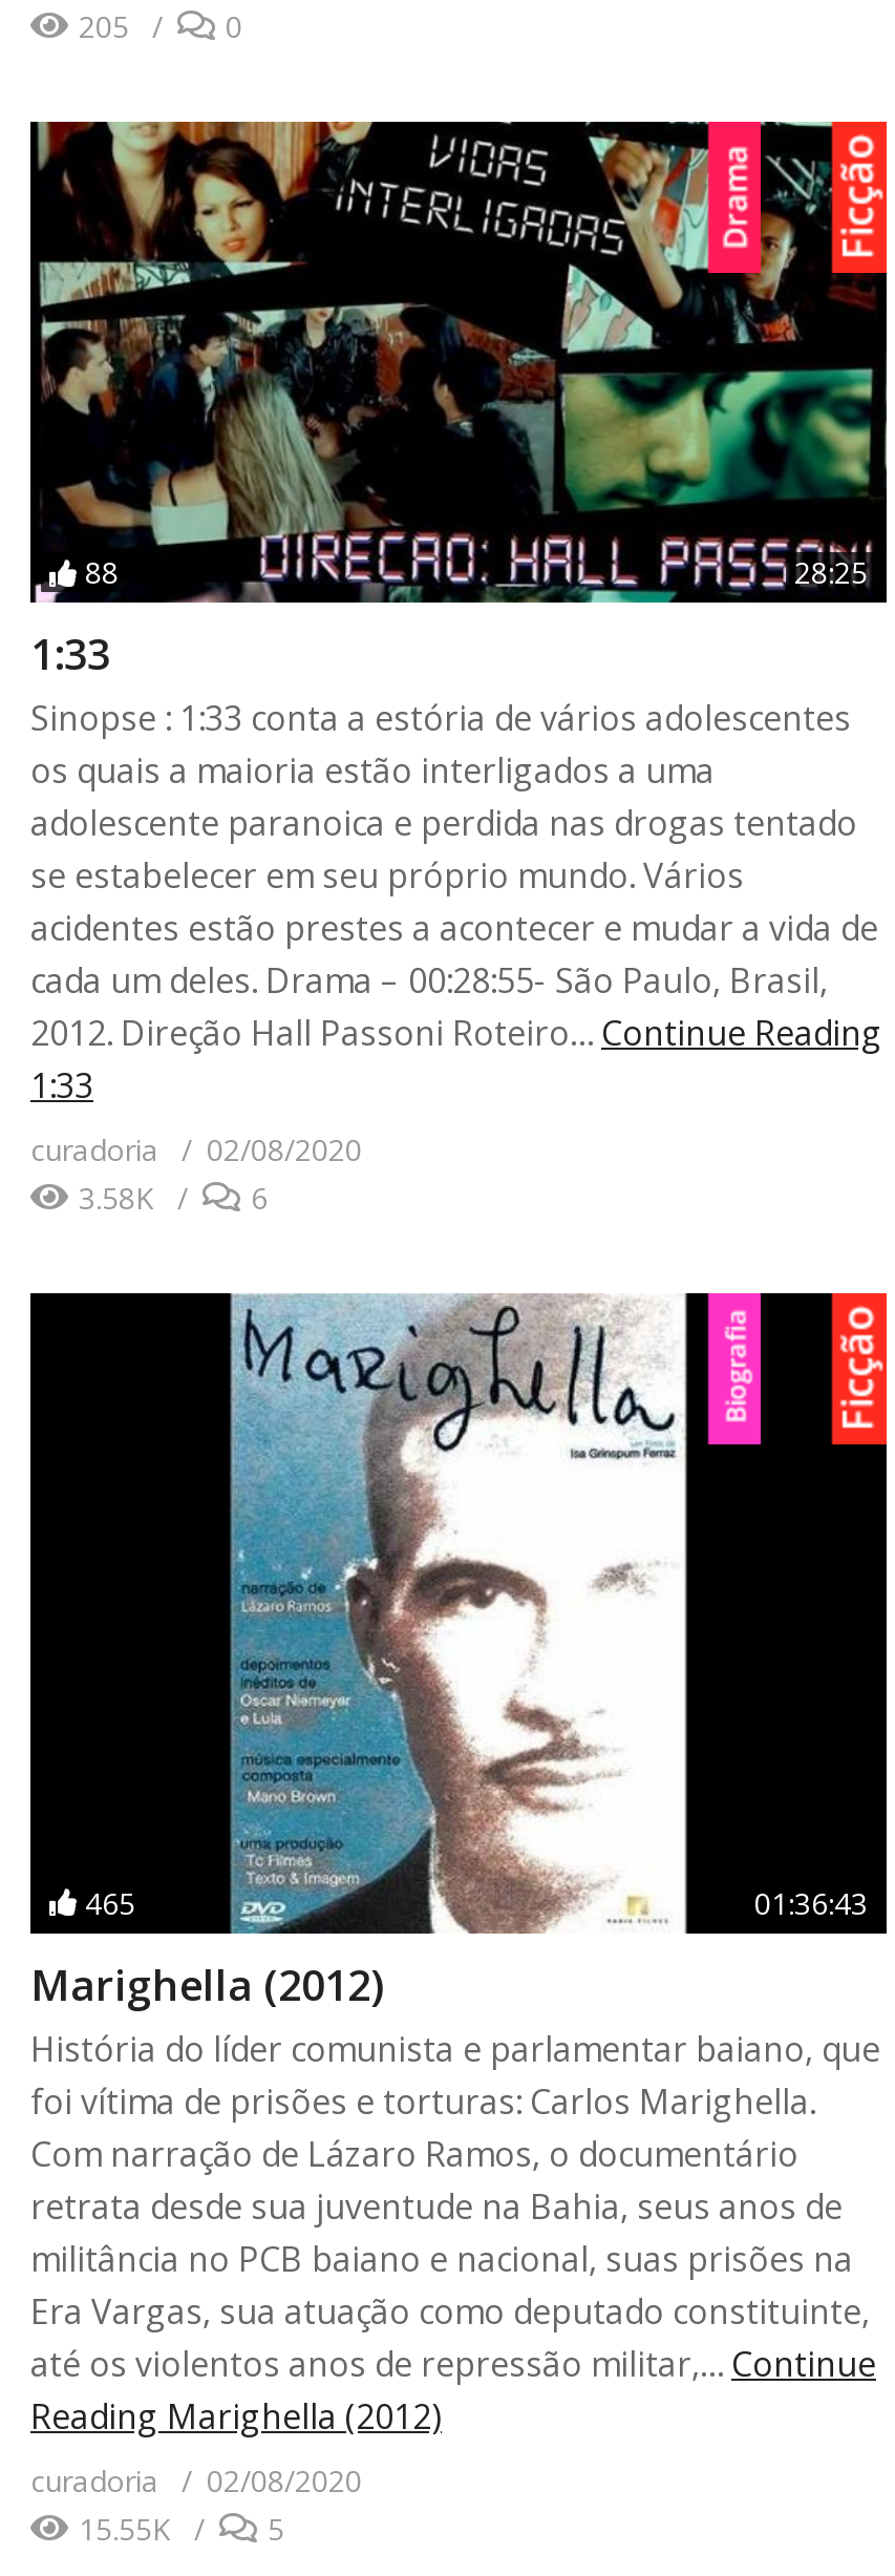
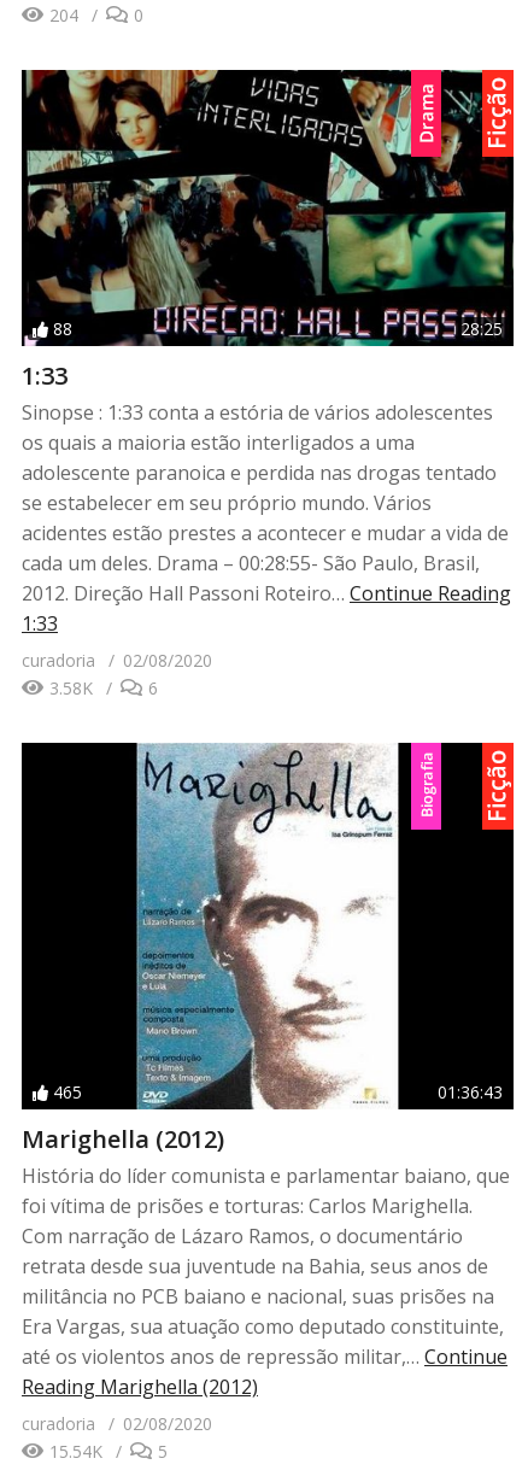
[79,5,129,45] 205 -> [49,3,78,26] 204
[79,2508,171,2547] 15.55K -> [49,1440,102,1463] 15.54K

